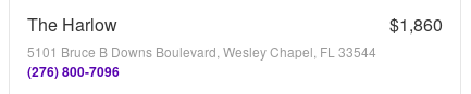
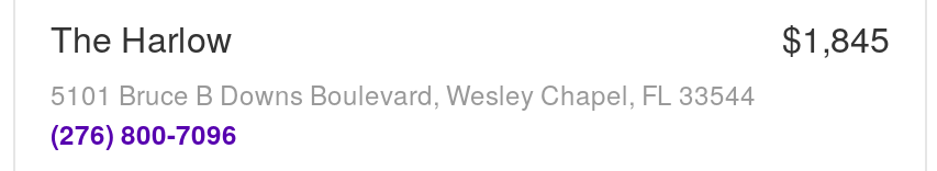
[389,12,443,37] $1,860 -> [782,13,890,64] $1,845

